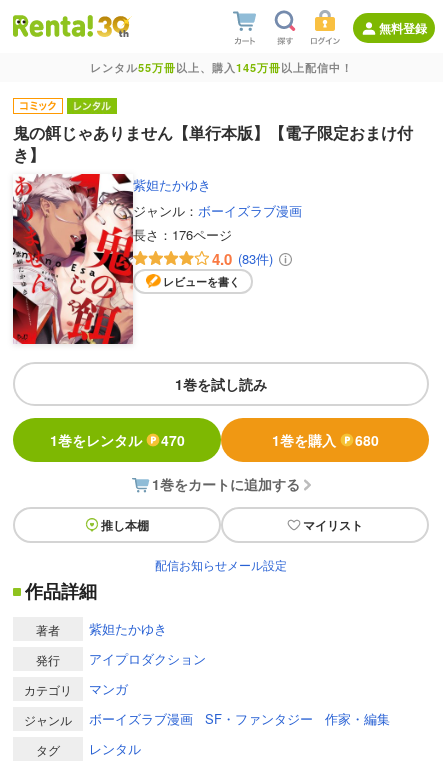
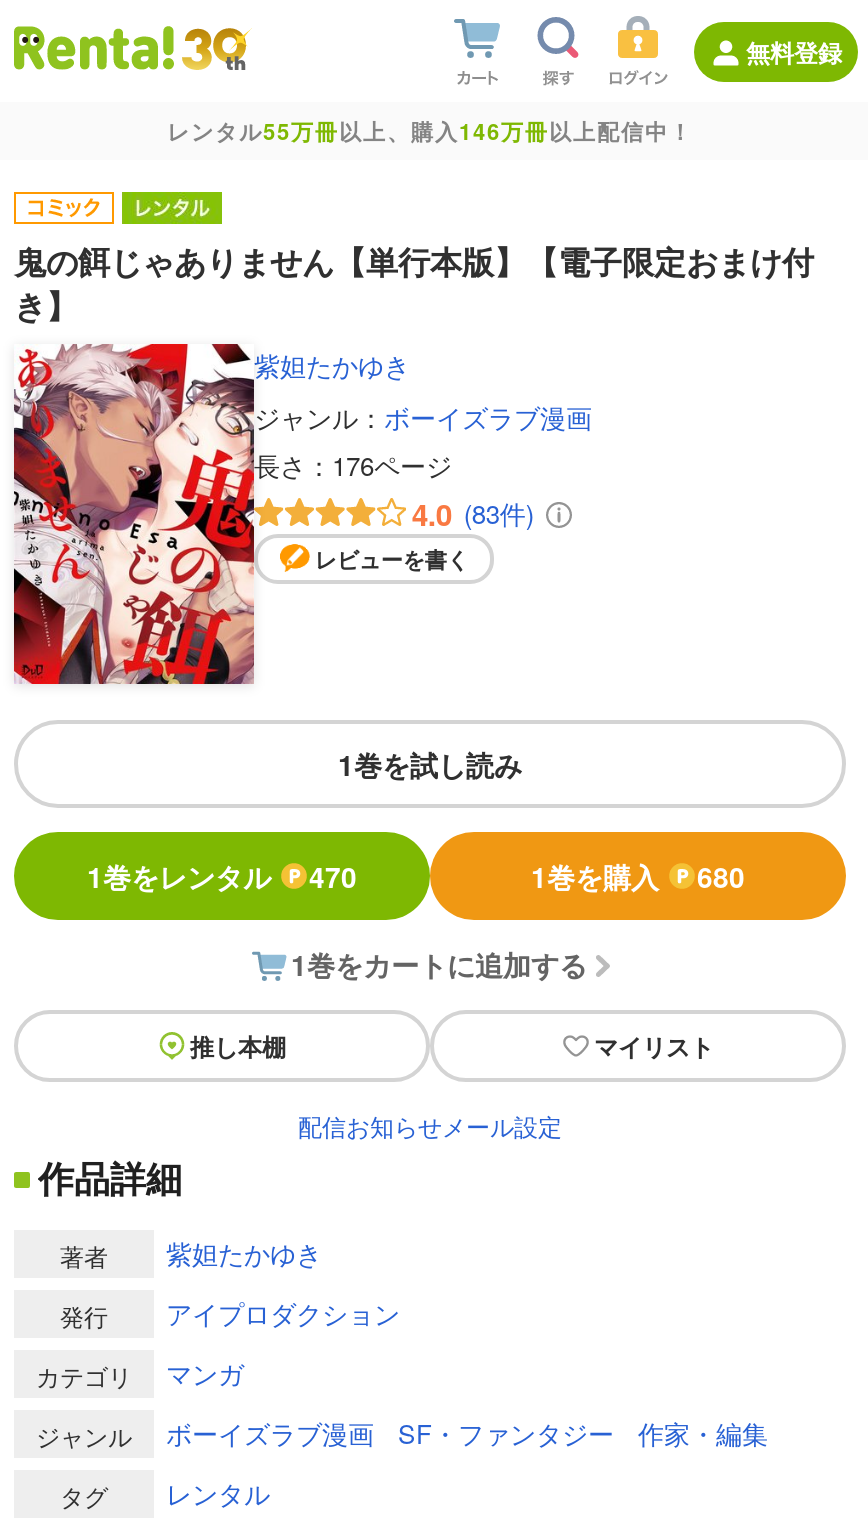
[89,60,352,75] レンタル55万冊以上、購入145万冊以上配信中！ -> [167,116,693,146] レンタル55万冊以上、購入146万冊以上配信中！

